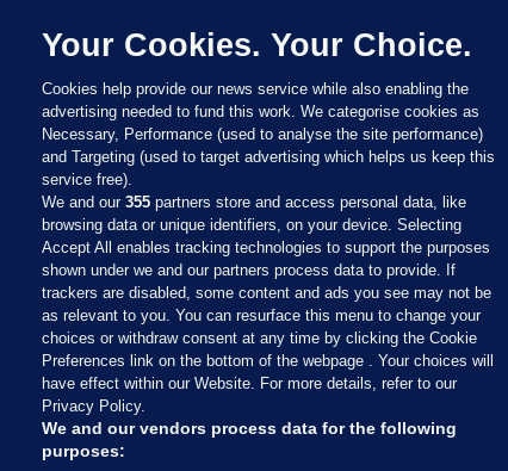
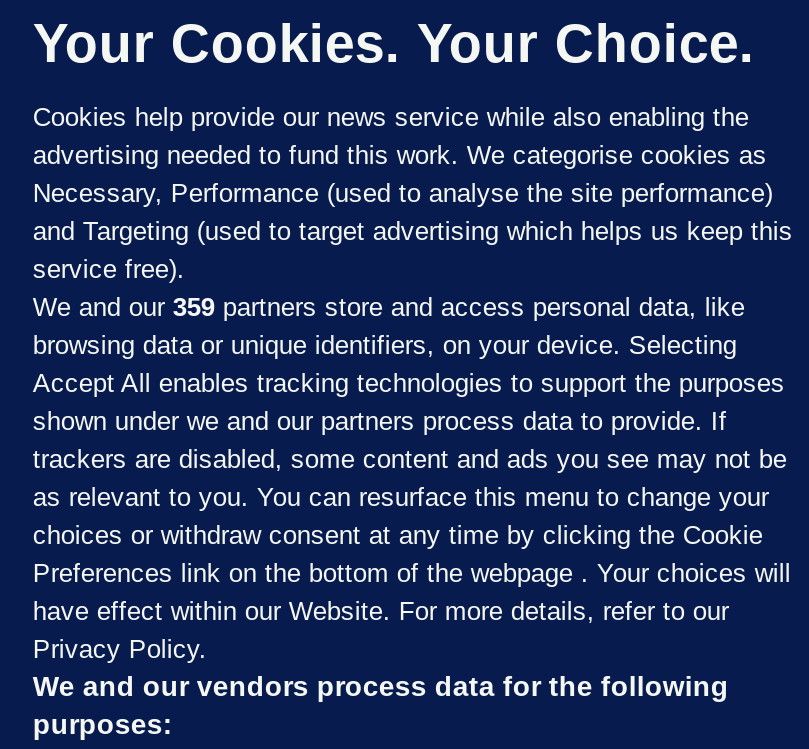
[42,193,467,211] We and our 355 partners store and access personal data, like -> [33,292,745,322] We and our 359 partners store and access personal data, like

